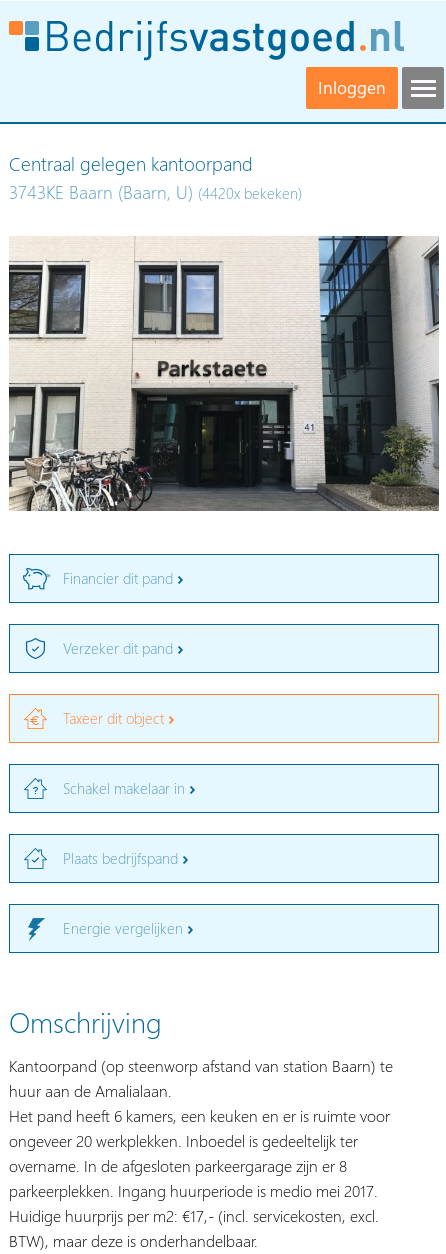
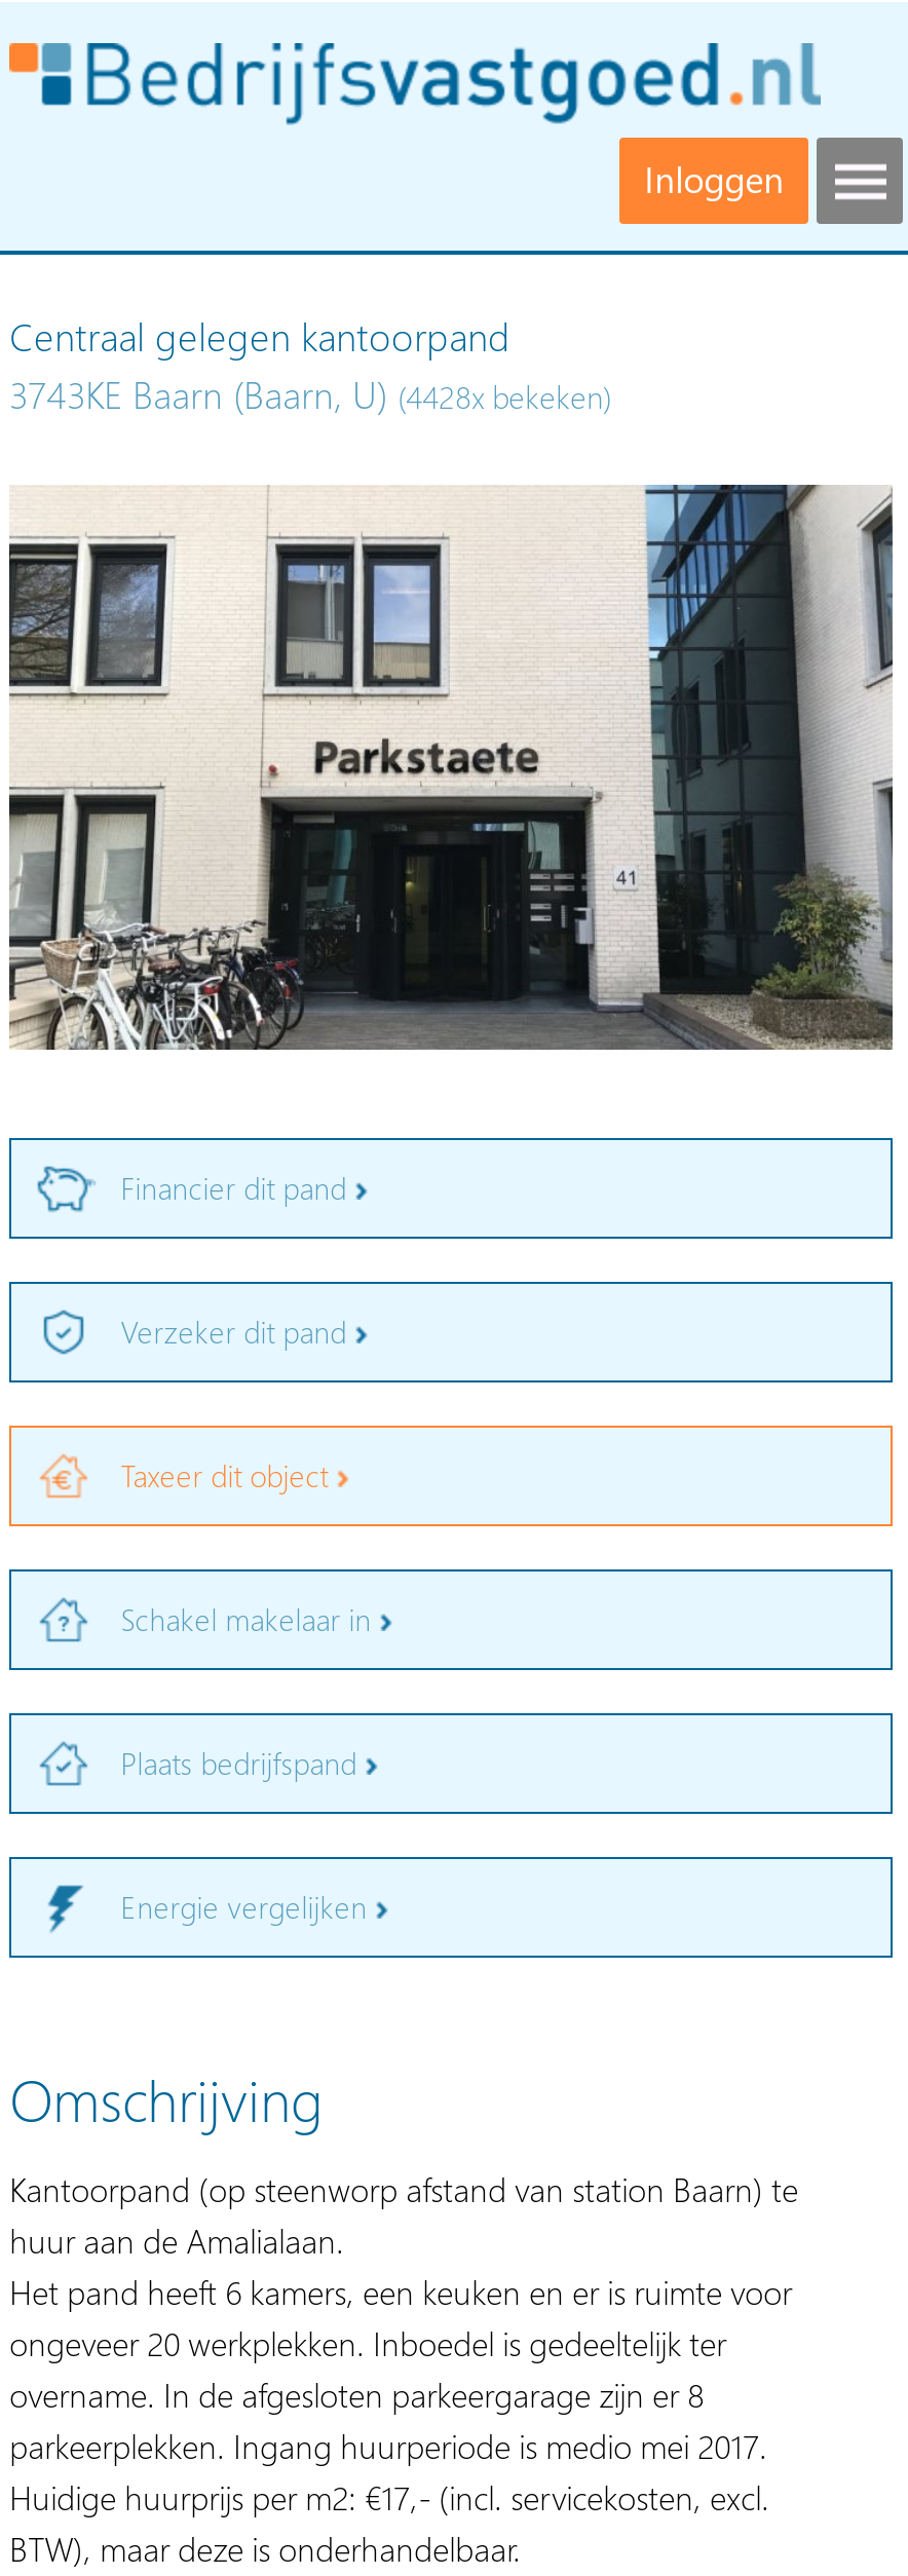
[9,179,302,204] 3743KE Baarn (Baarn, U) (4420x bekeken) -> [9,368,611,419] 3743KE Baarn (Baarn, U) (4428x bekeken)

